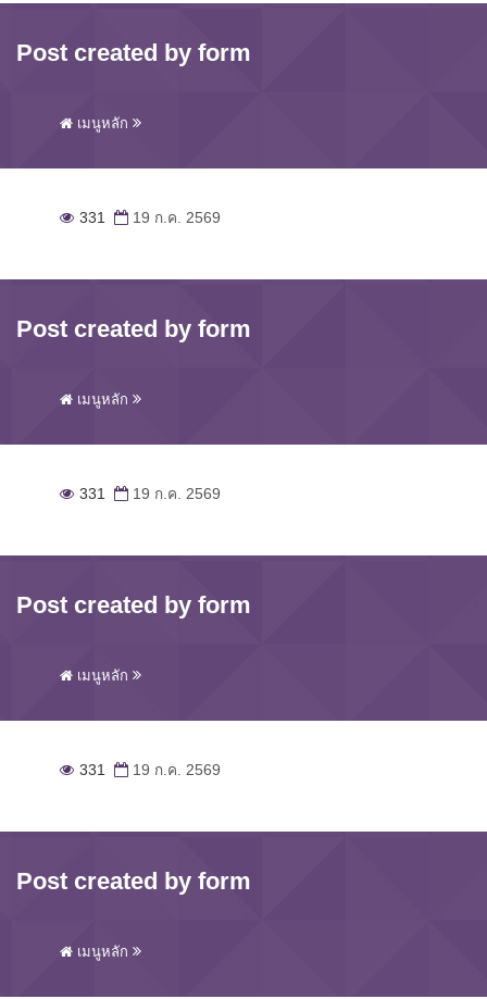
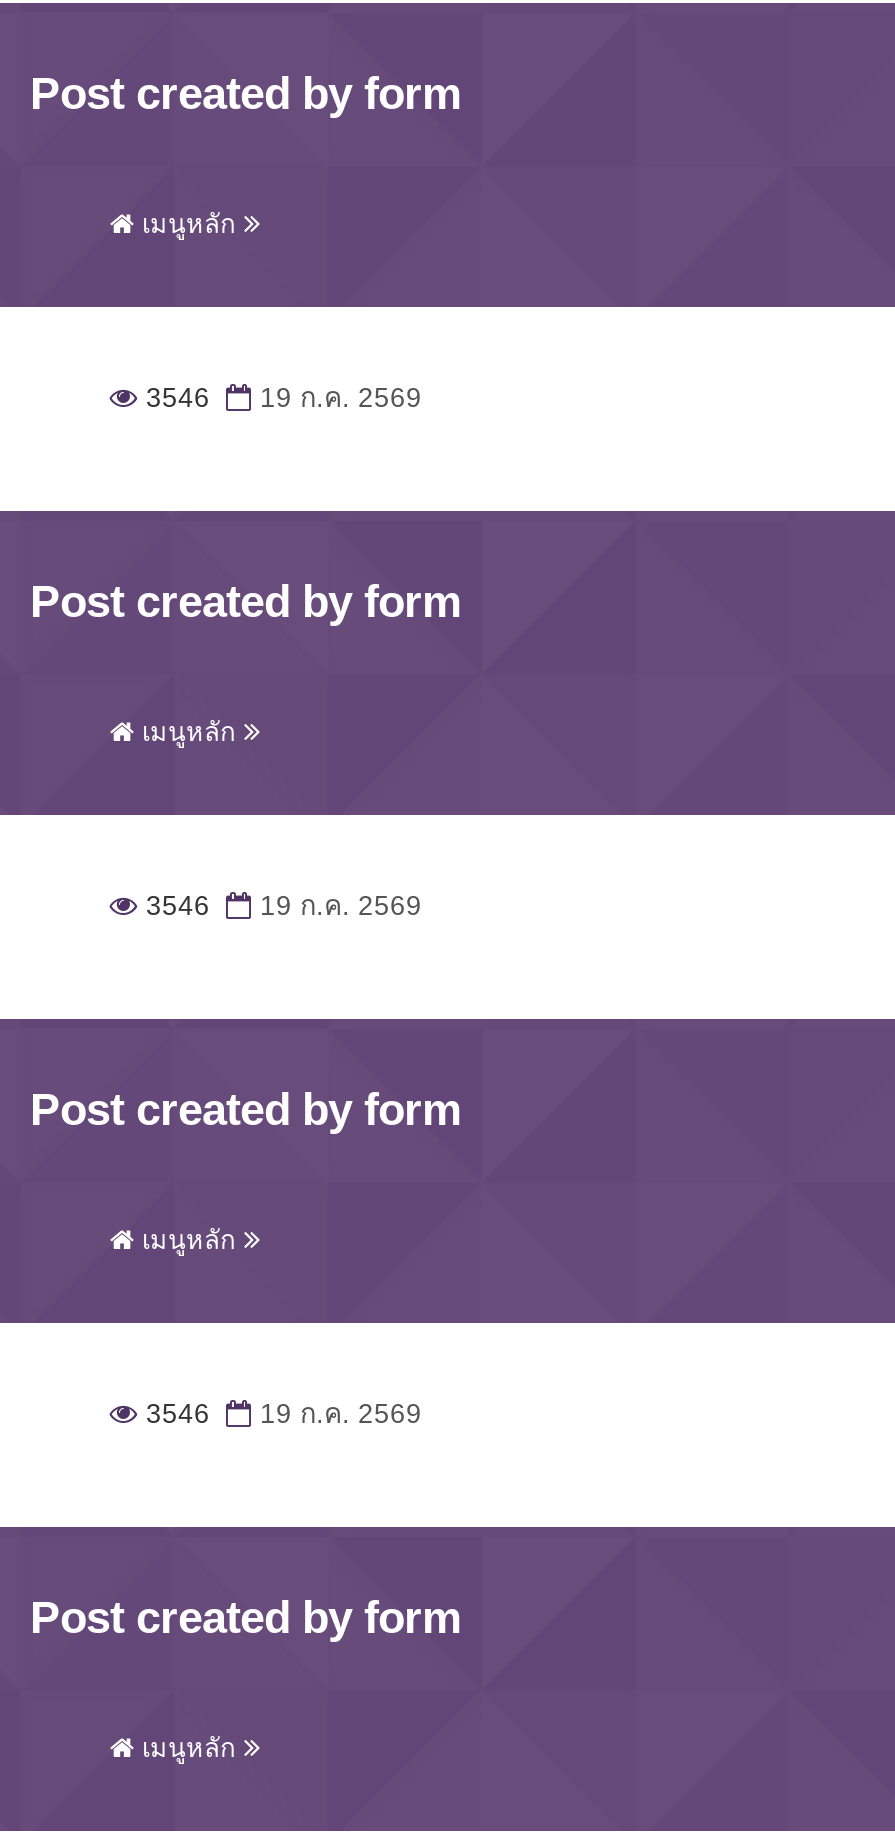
[75,210,221,226] 331 19 ก.ค. 2569 -> [138,383,422,413] 3546 19 ก.ค. 2569
[75,486,221,502] 331 19 ก.ค. 2569 -> [138,891,422,921] 3546 19 ก.ค. 2569
[75,762,221,778] 331 19 ก.ค. 2569 -> [138,1399,422,1429] 3546 19 ก.ค. 2569

